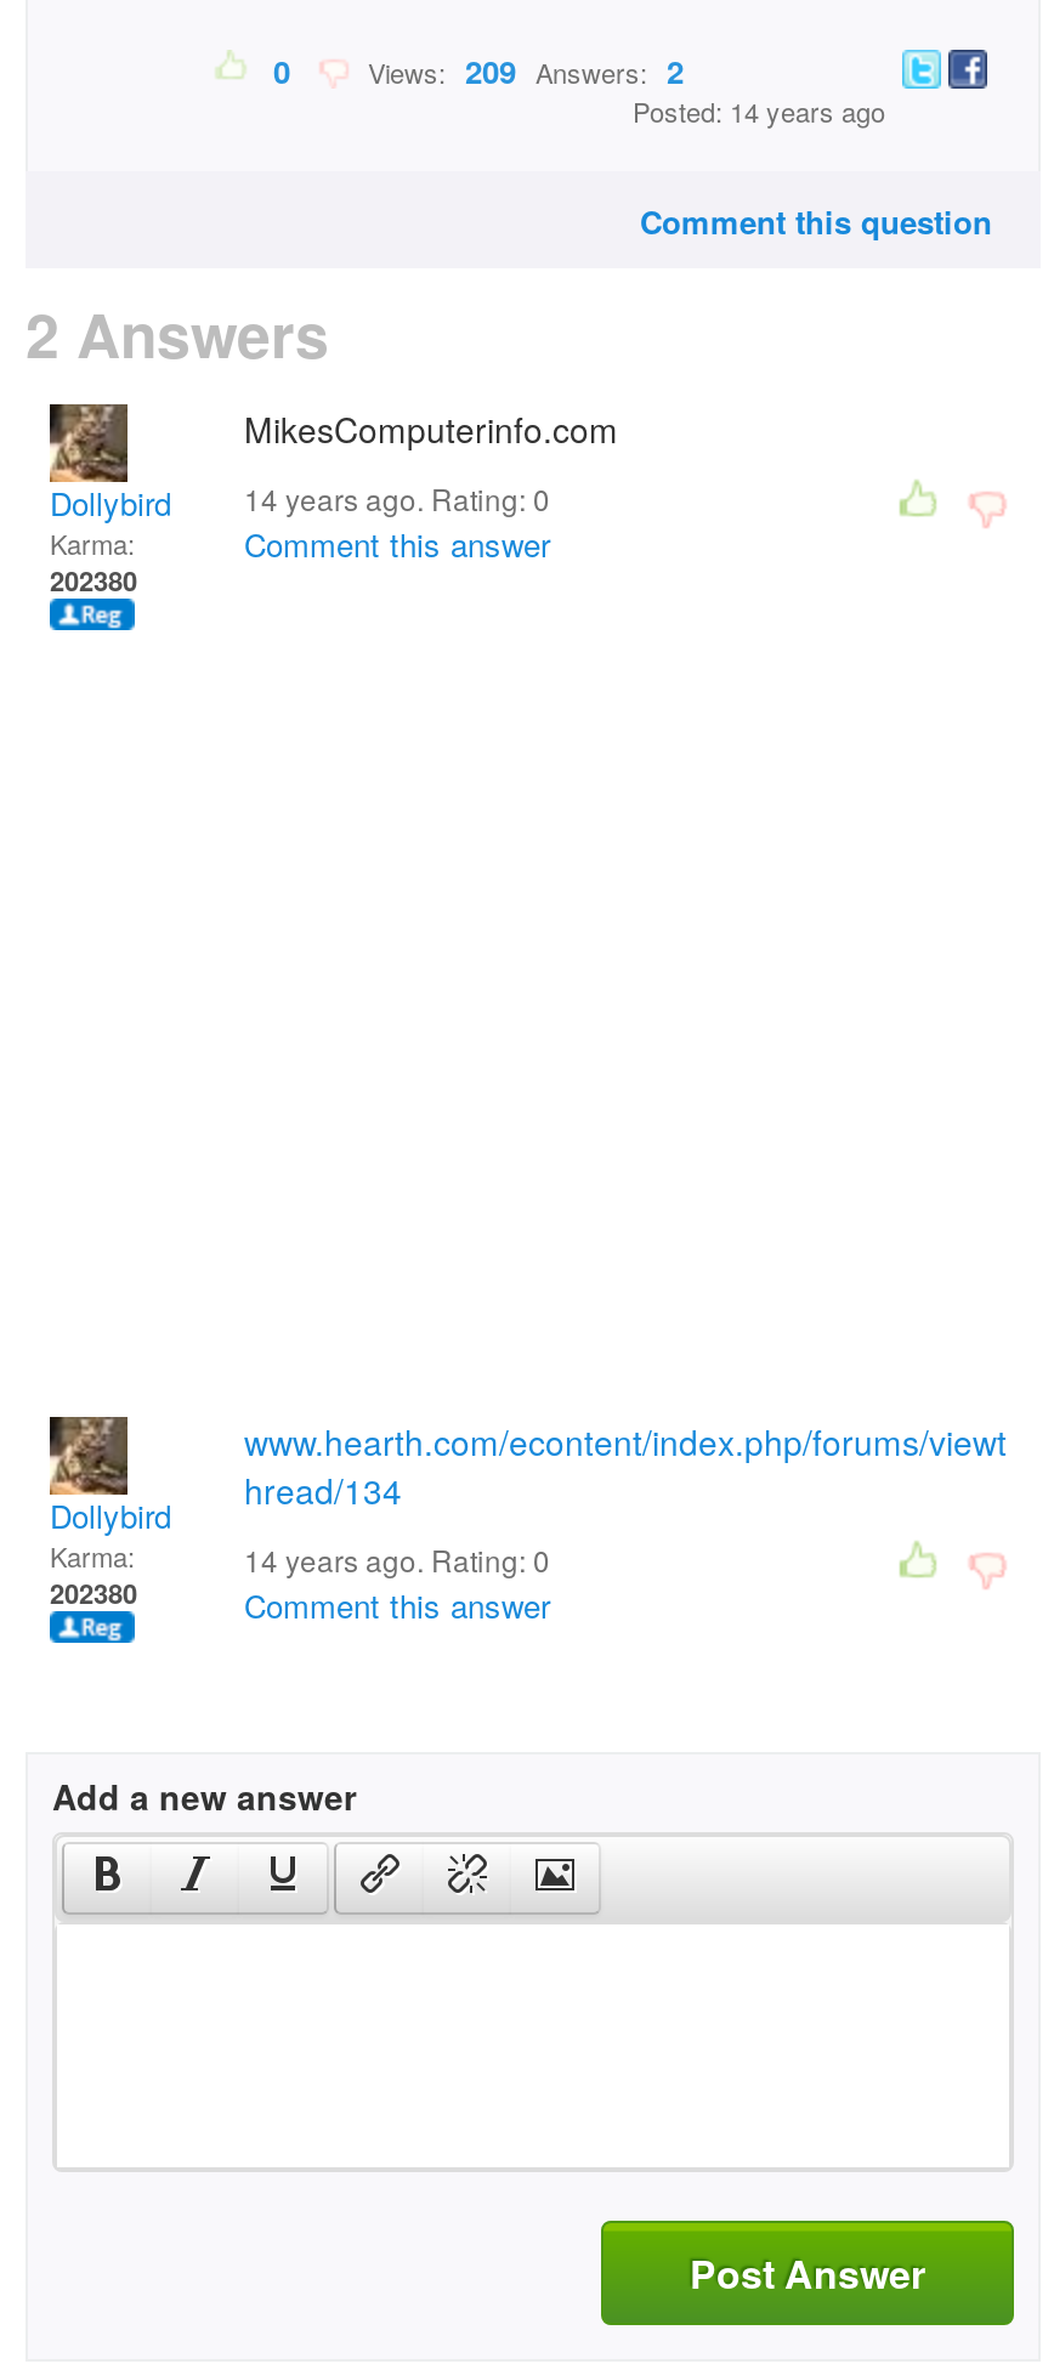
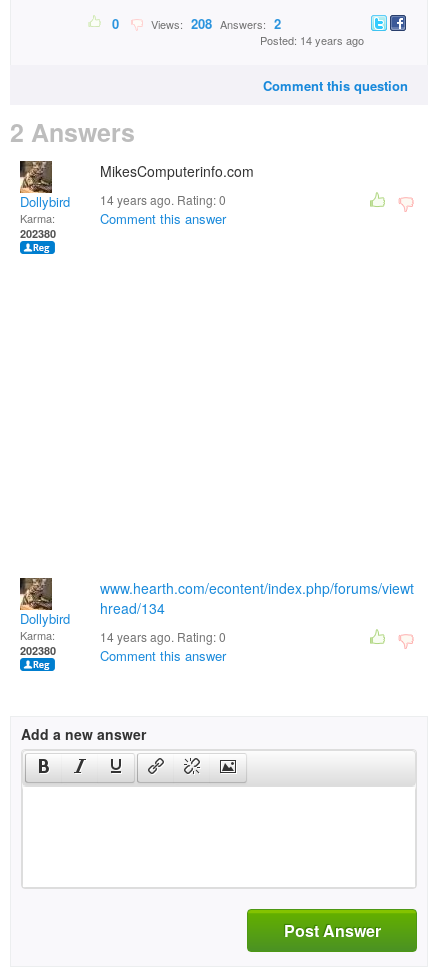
[353,48,684,94] Views: 209 Answers: 2 -> [145,14,281,33] Views: 208 Answers: 2

